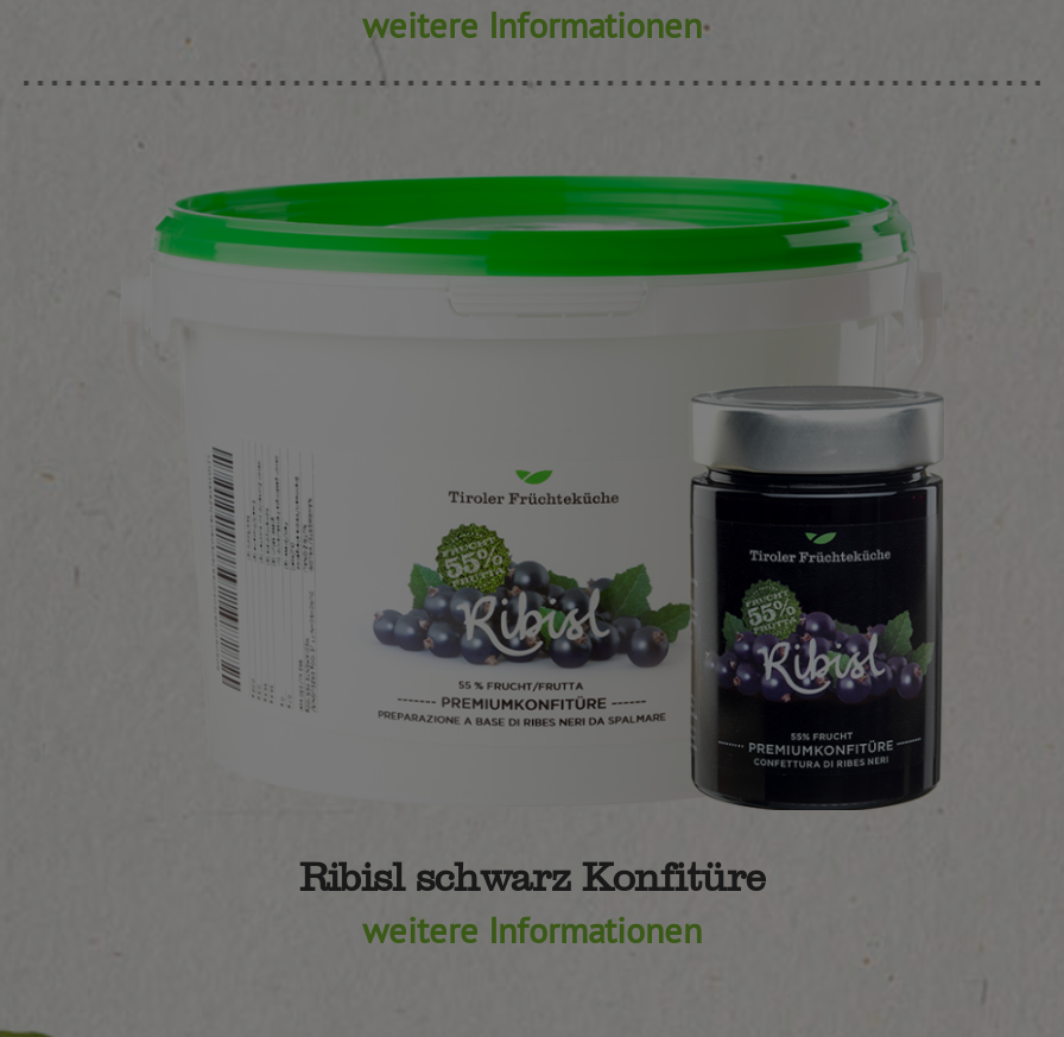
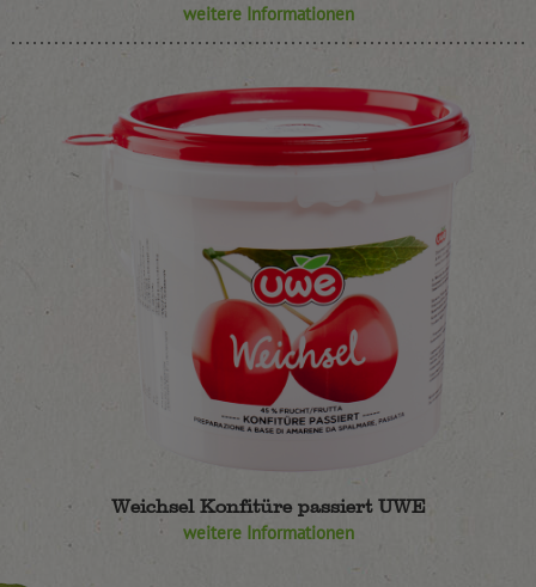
[154,173,945,812] [image] -> [65,86,475,421] [image]
[299,855,765,900] Ribisl schwarz Konfitüre -> [111,495,425,518] Weichsel Konfitüre passiert UWE

